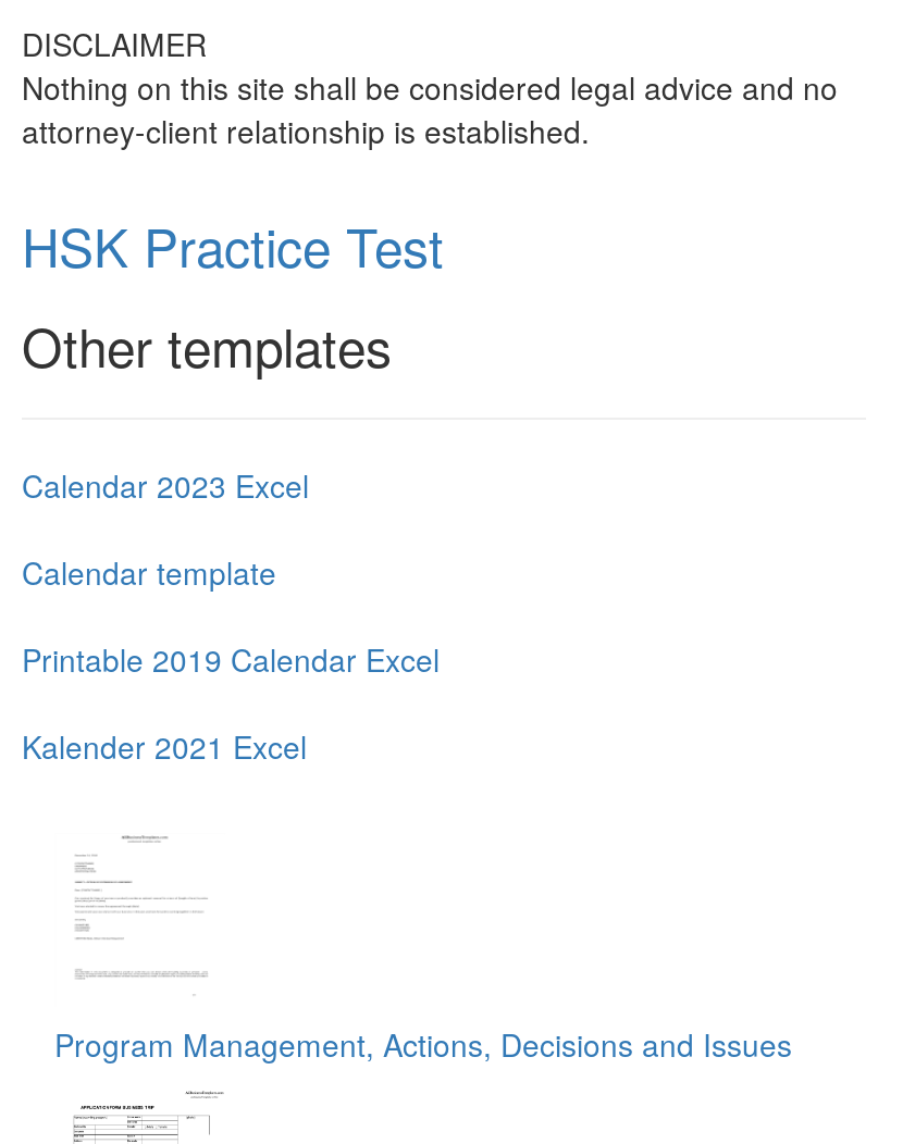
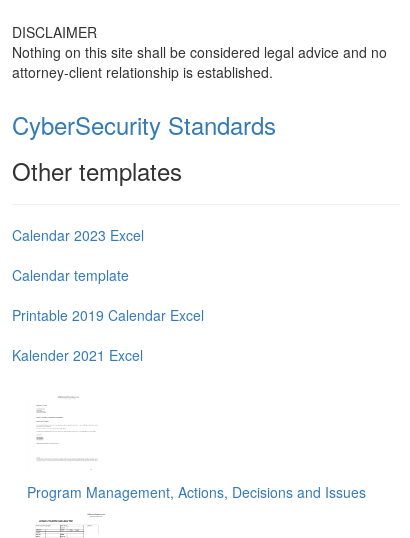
[22,206,444,282] HSK Practice Test -> [12,106,276,141] CyberSecurity Standards

